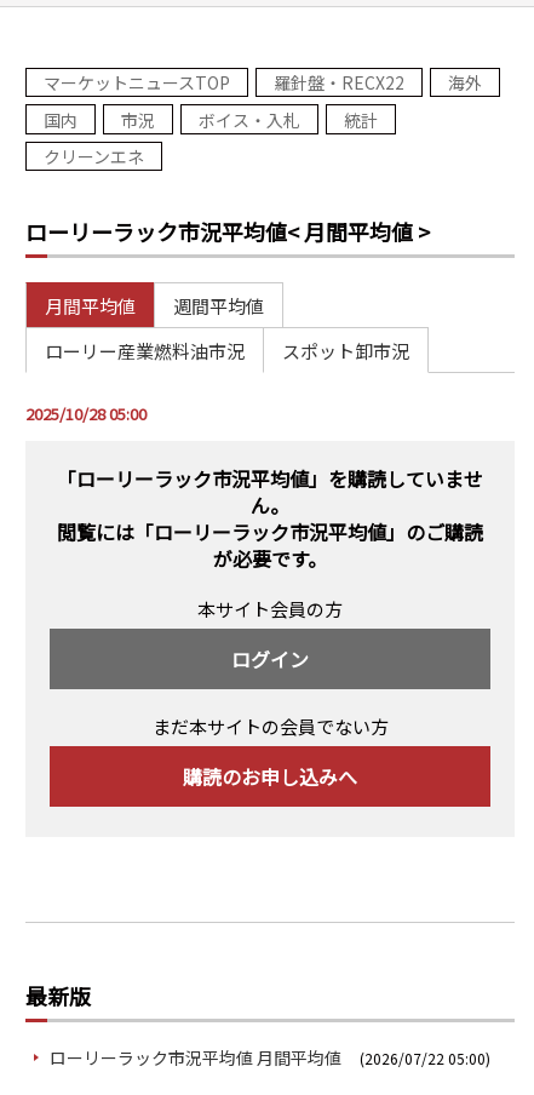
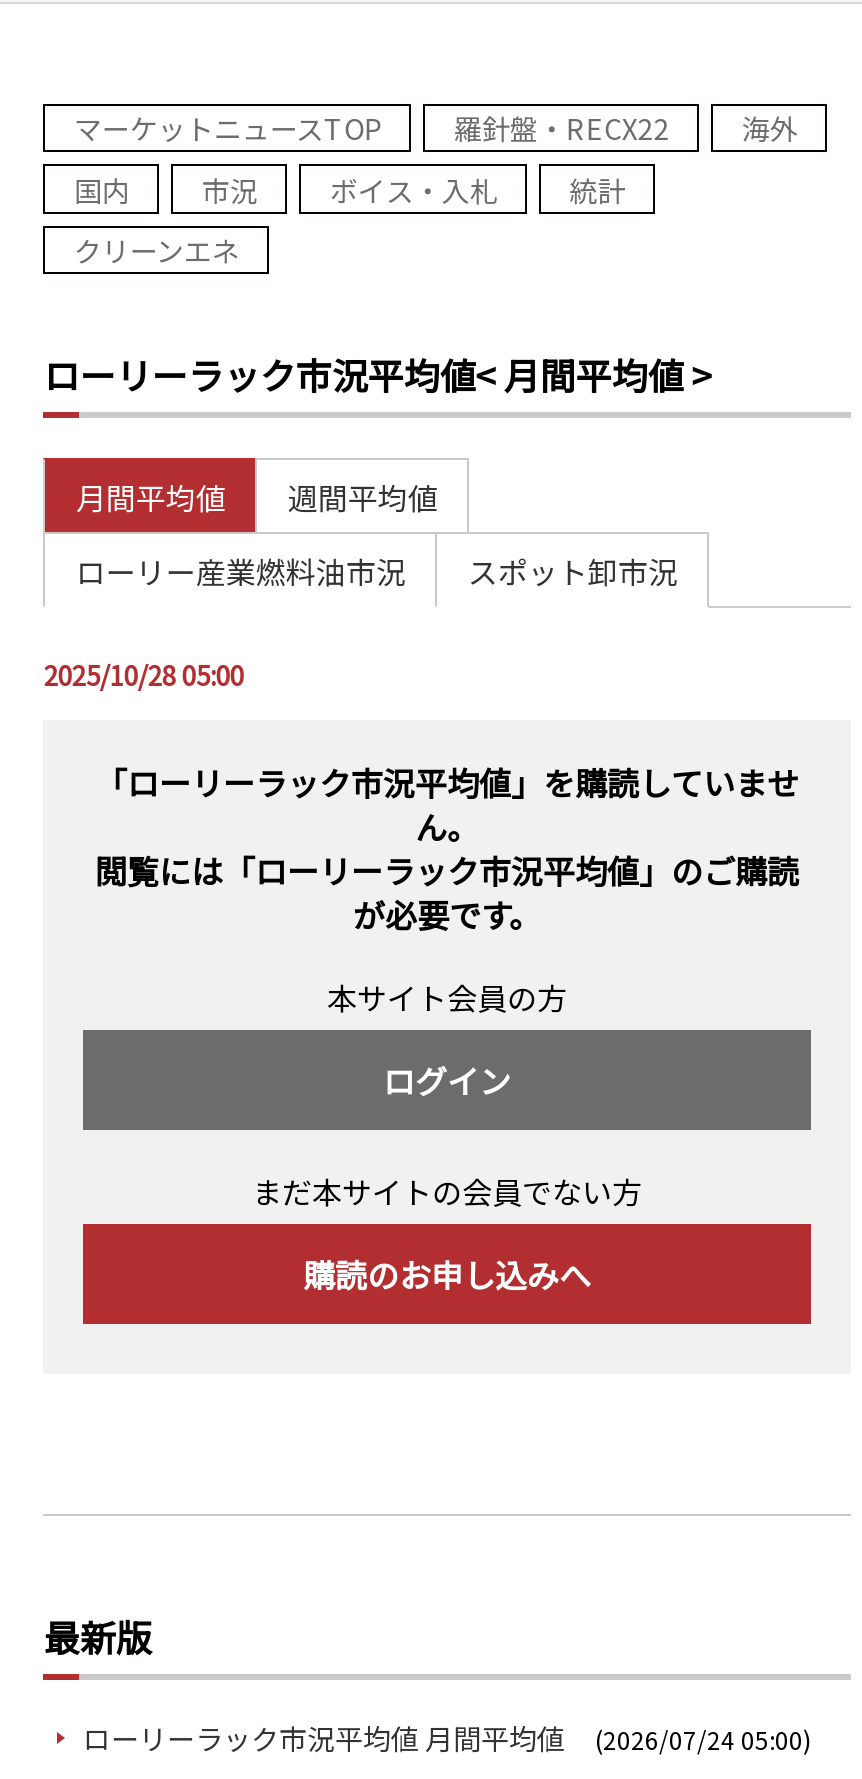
[50,1045,490,1070] ローリーラック市況平均値 月間平均値 (2026/07/22 05:00) -> [83,1718,811,1758] ローリーラック市況平均値 月間平均値 (2026/07/24 05:00)

